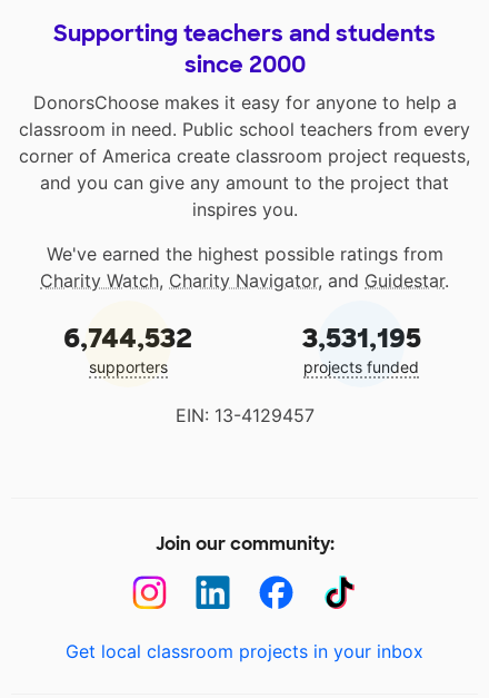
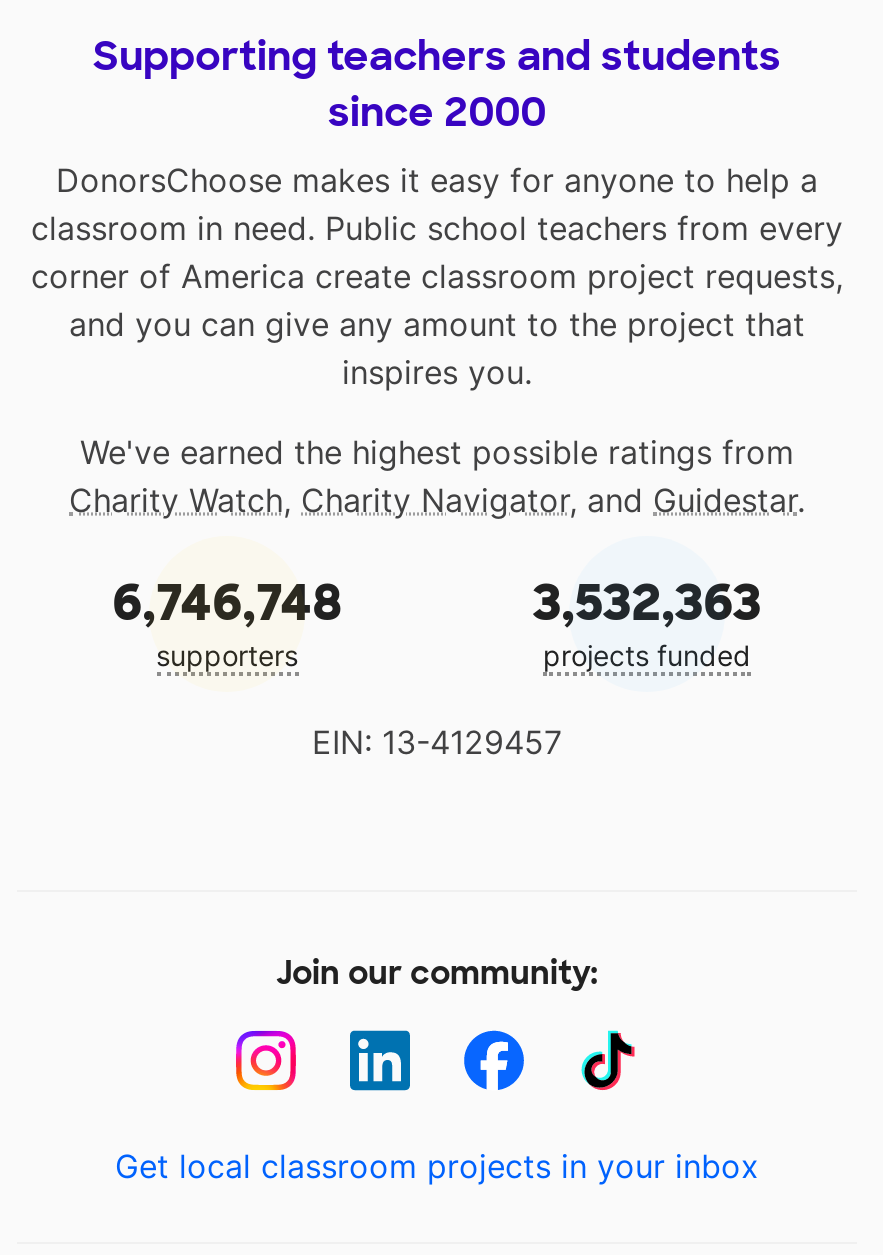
[63,320,192,355] 6,744,532 -> [112,571,342,633] 6,746,748
[302,320,421,355] 3,531,195 -> [533,571,761,633] 3,532,363

